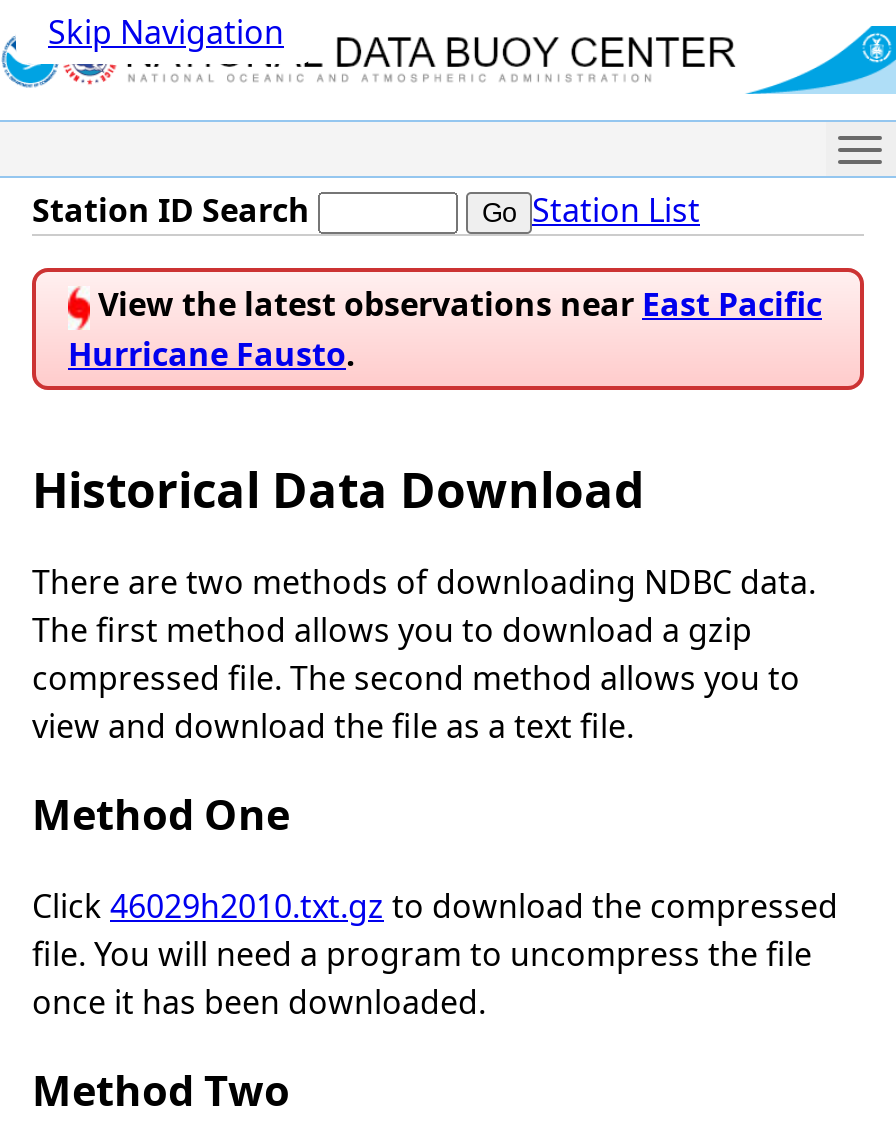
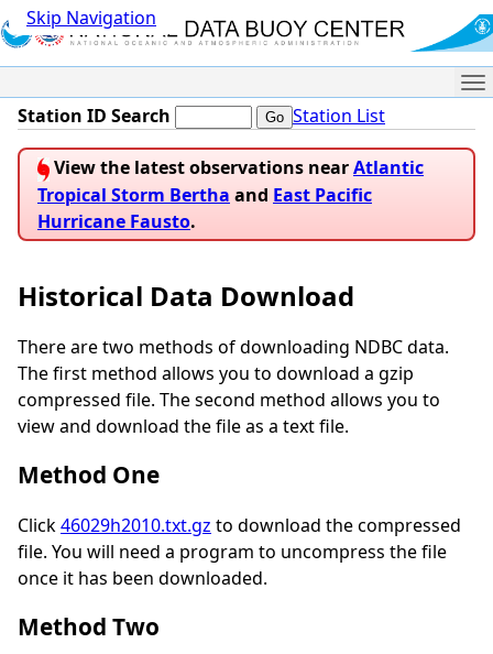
[90,283,822,327] View the latest observations near East Pacific -> [37,156,424,207] View the latest observations near Atlantic | Tropical Storm Bertha and East Pacific

